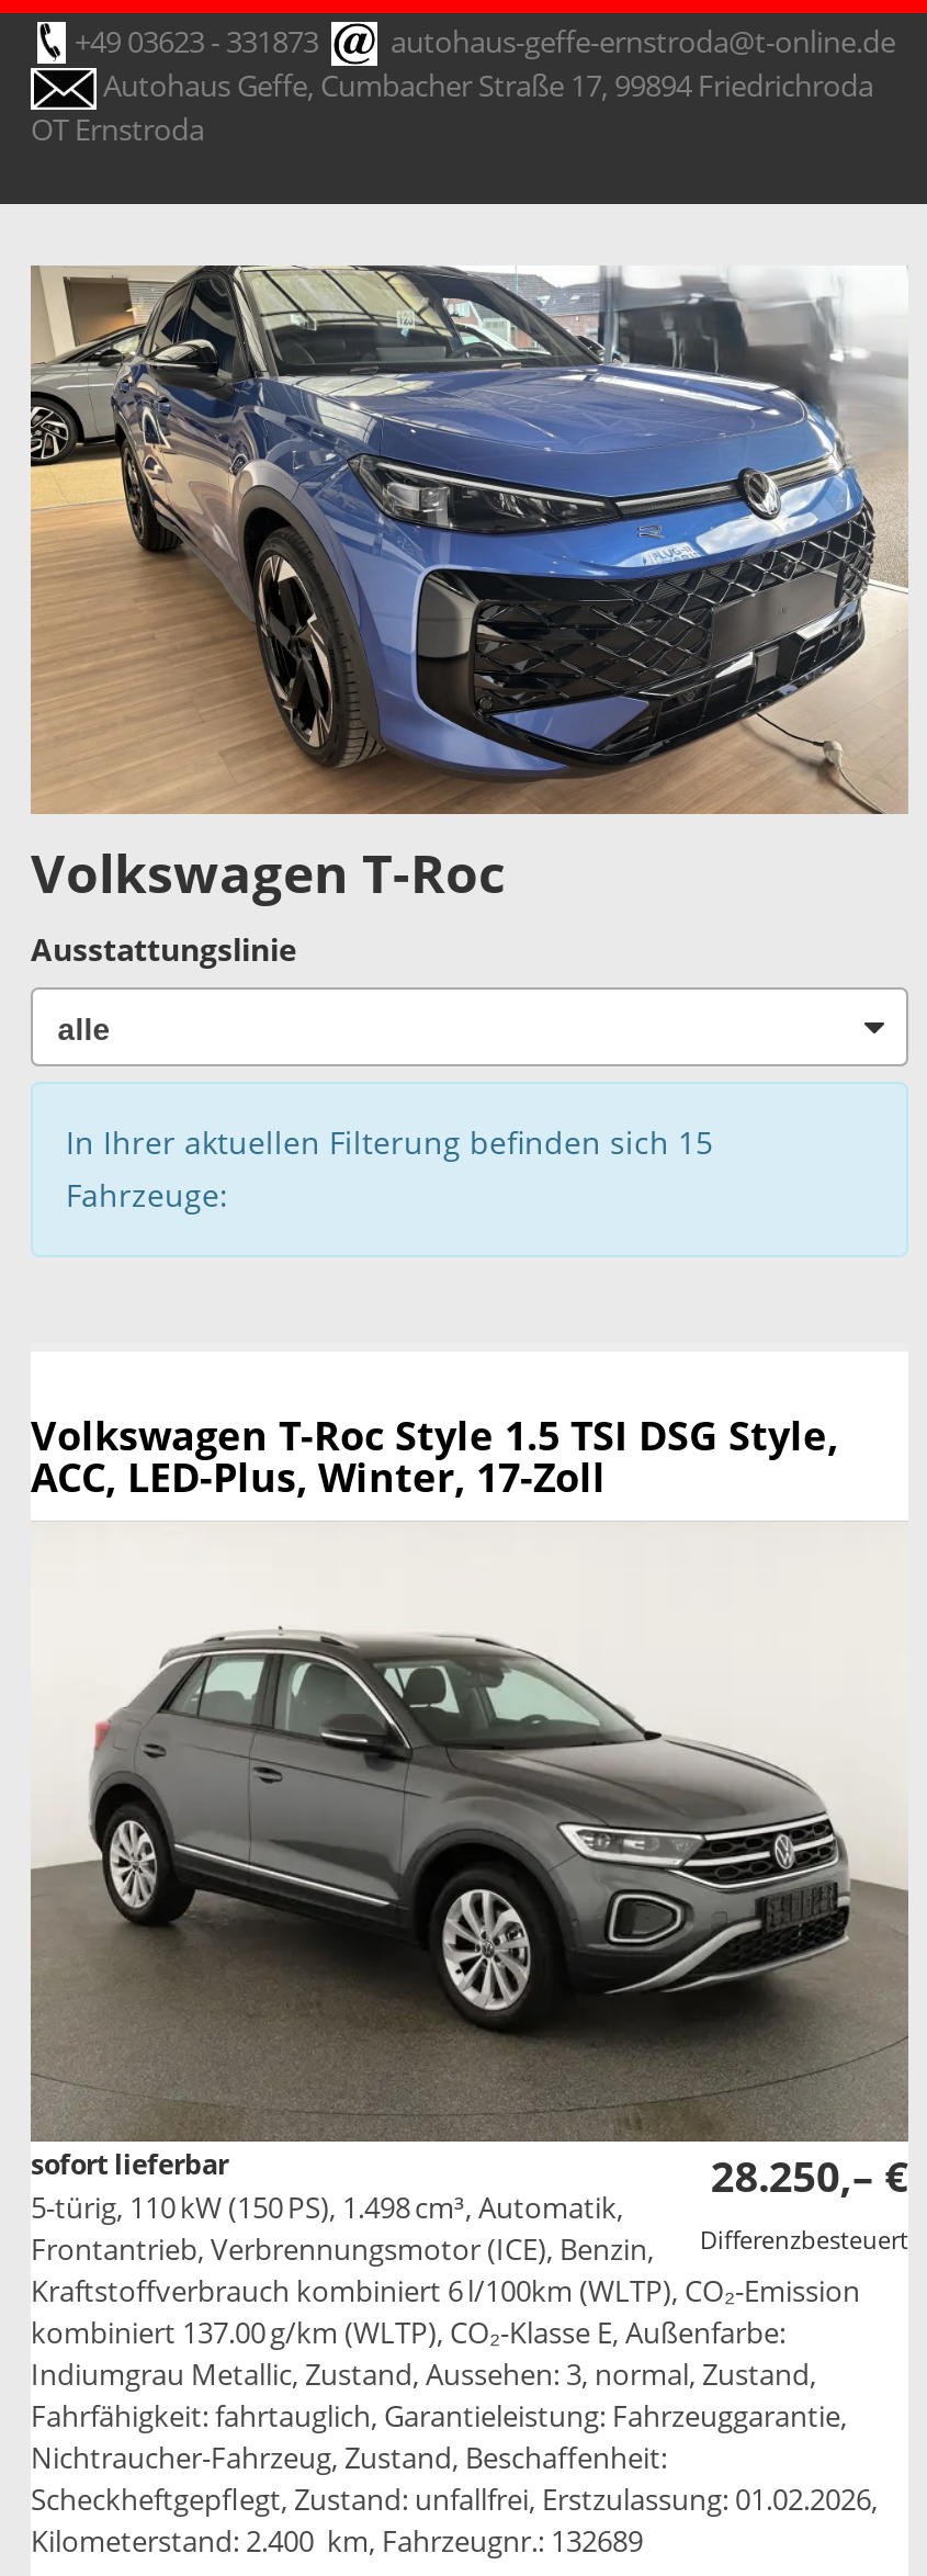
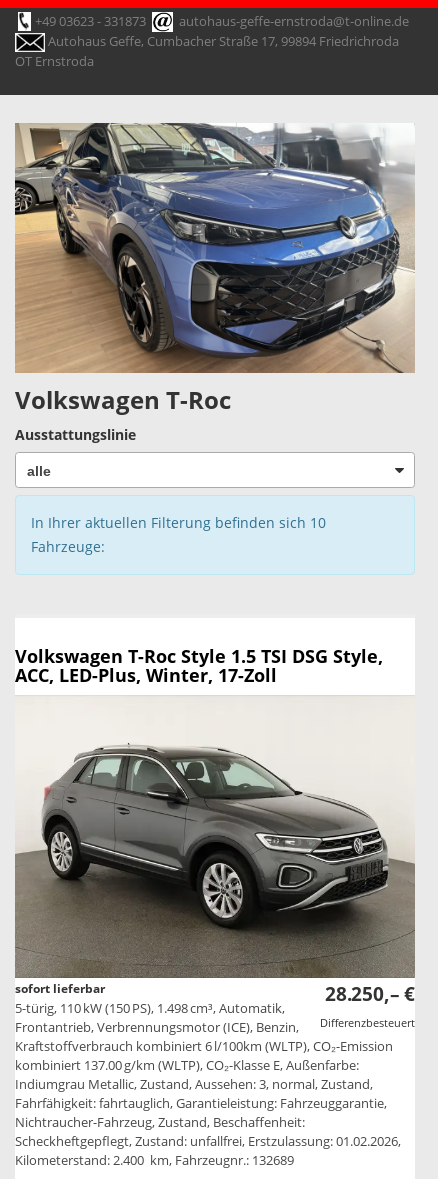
[66,1121,713,1162] In Ihrer aktuellen Filterung befinden sich 15 -> [31,513,326,532] In Ihrer aktuellen Filterung befinden sich 10

